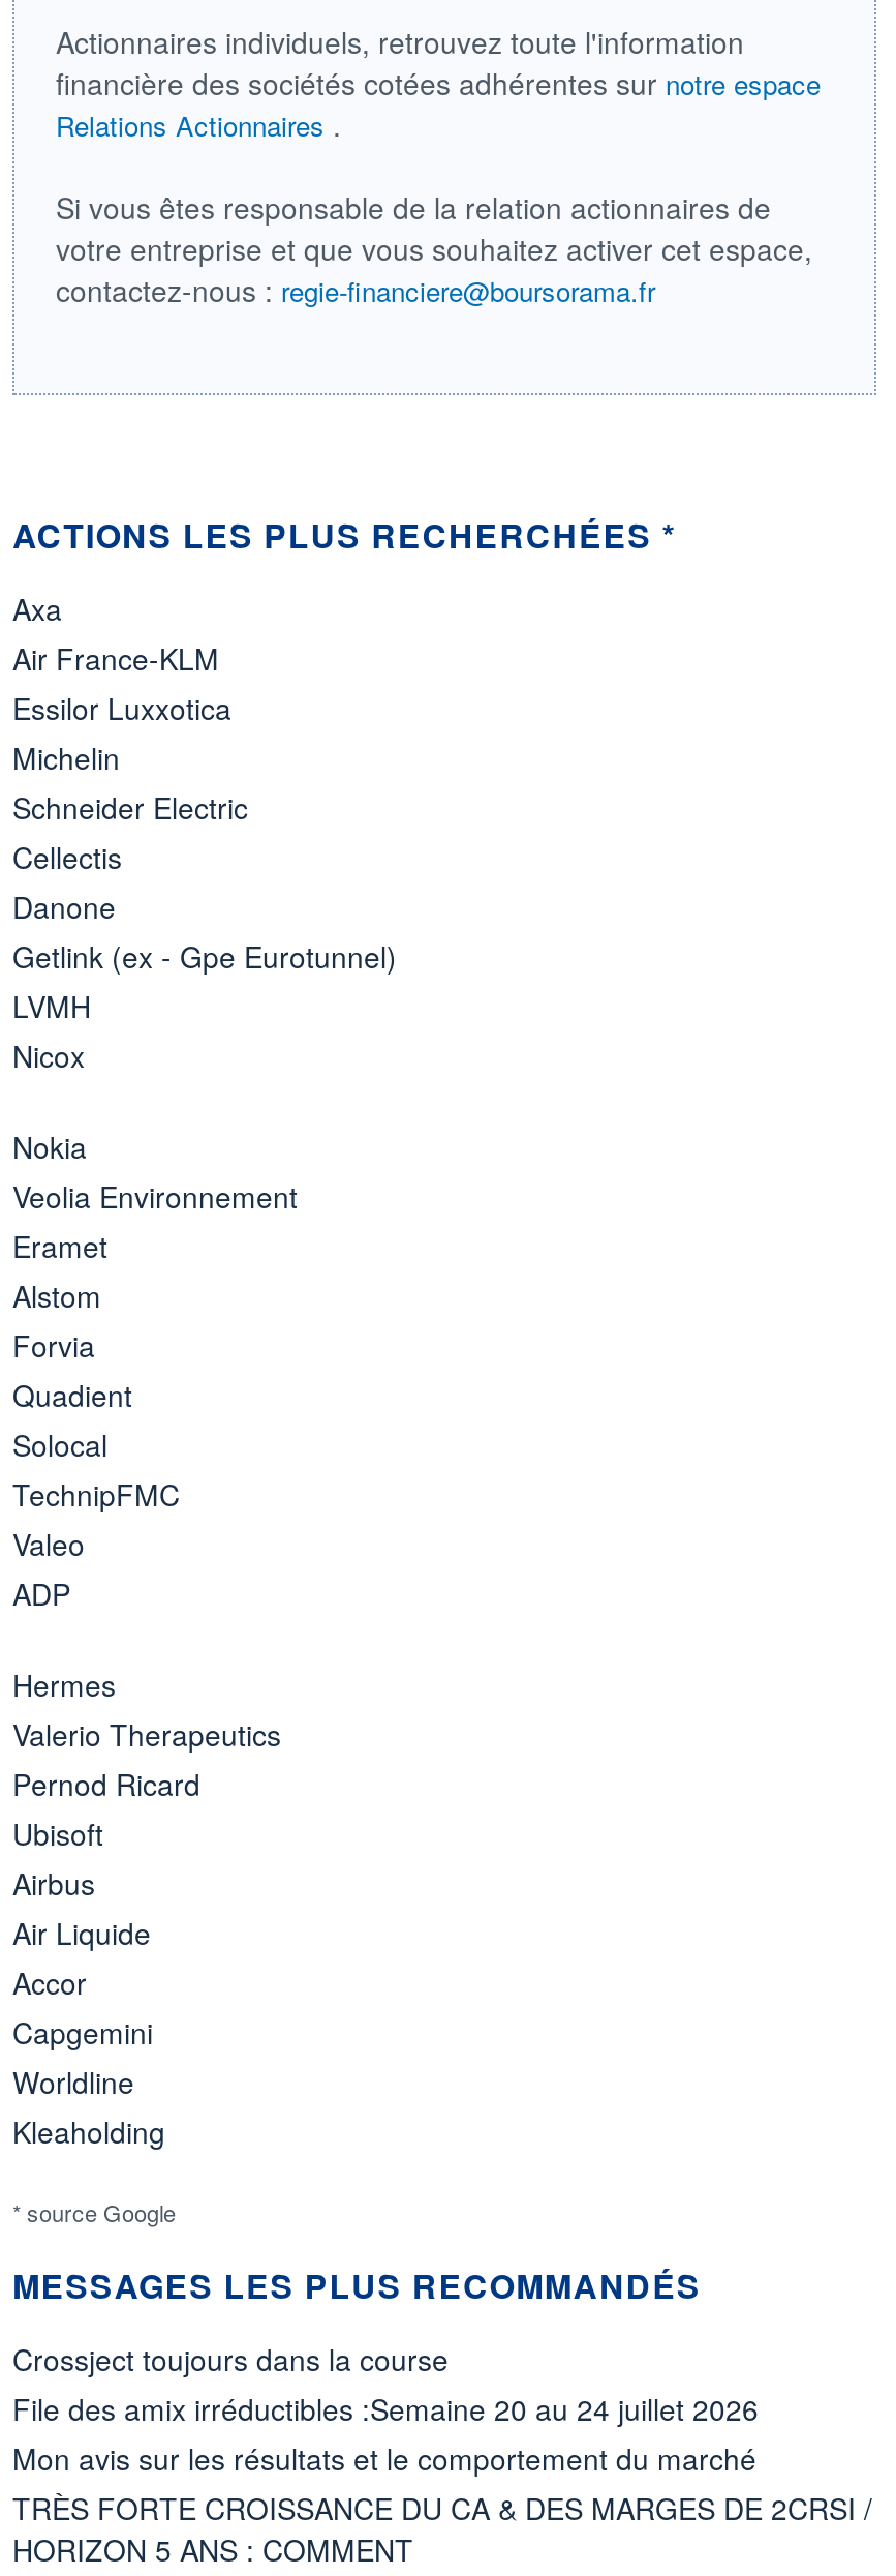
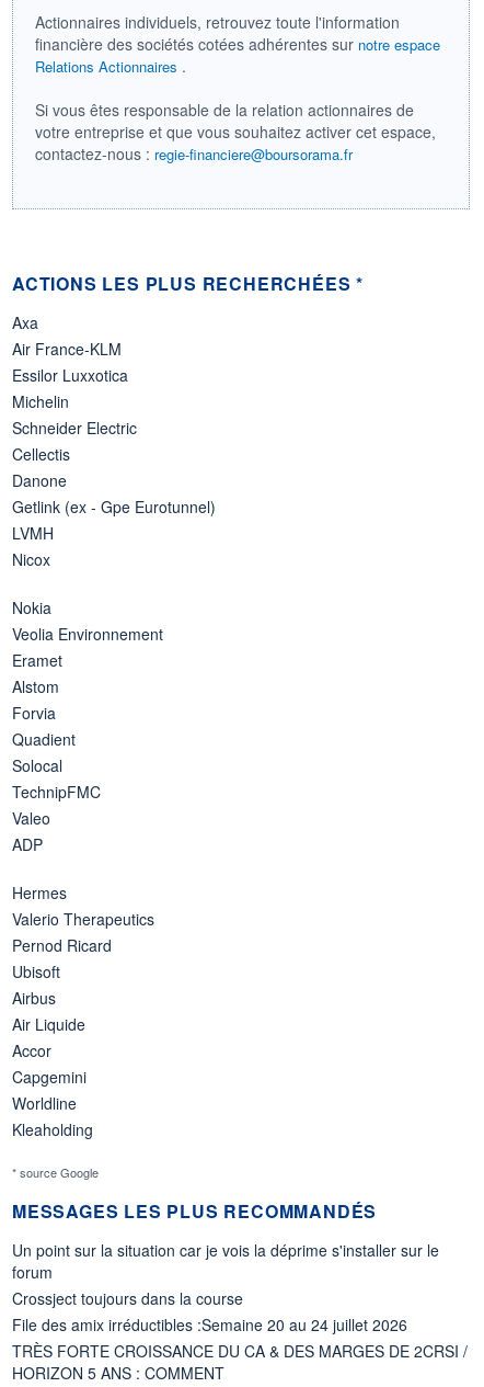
none -> [12,1239,439,1283] Un point sur la situation car je vois la déprime s'installer sur le | forum
moved [12,2338,759,2429] -> [12,1287,407,1335]: Crossject toujours dans la course | File des amix irréductibles :Semaine 20 au 24 juillet 2026
[12,2437,756,2479] Mon avis sur les résultats et le comportement du marché -> none

